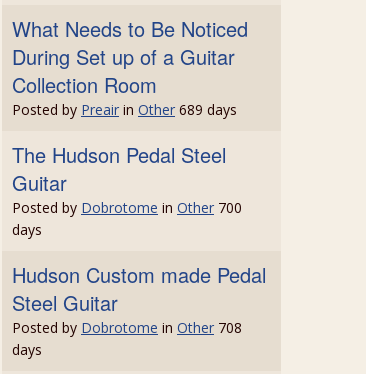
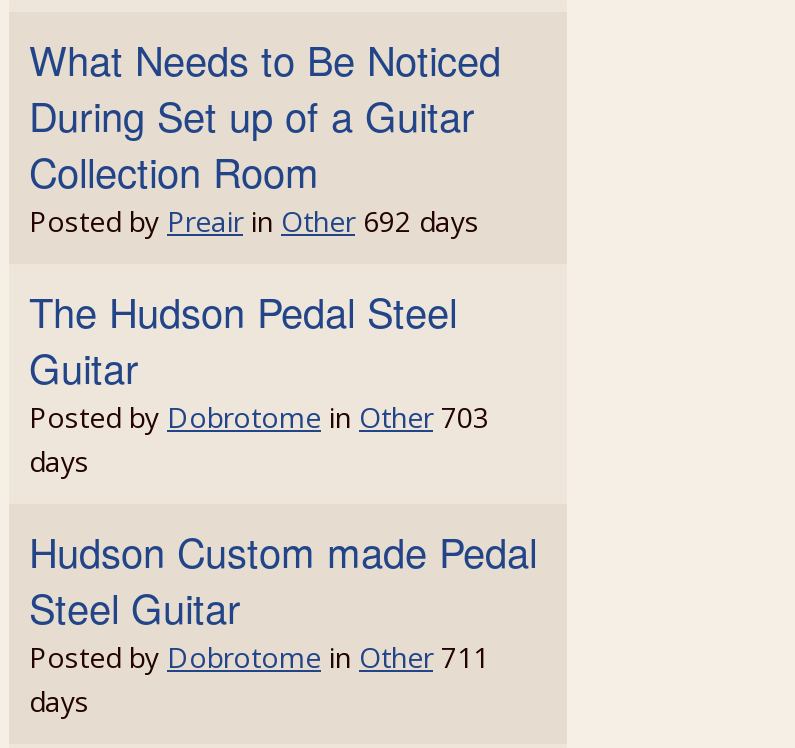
[12,100,237,119] Posted by Preair in Other 689 days -> [29,202,479,240] Posted by Preair in Other 692 days
[12,198,242,217] Posted by Dobrotome in Other 700 -> [29,398,489,436] Posted by Dobrotome in Other 703
[12,318,242,337] Posted by Dobrotome in Other 708 -> [29,638,489,676] Posted by Dobrotome in Other 711

